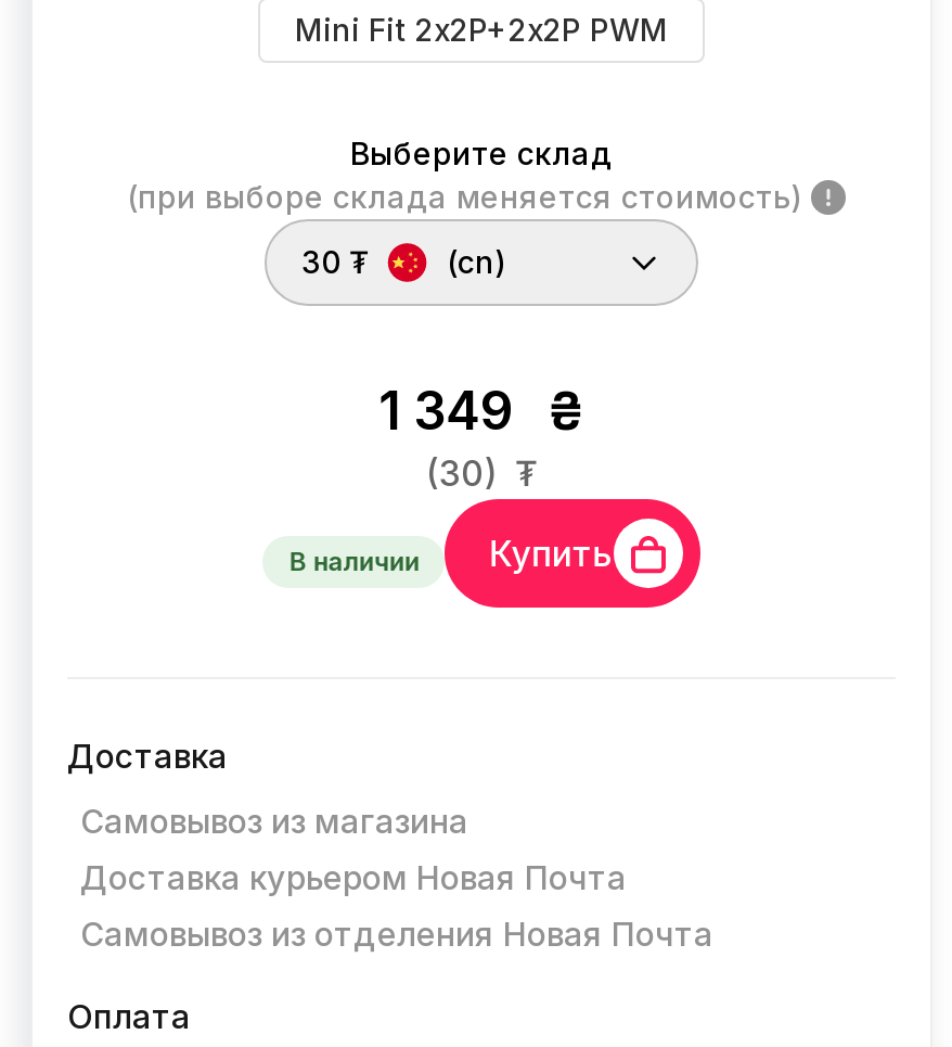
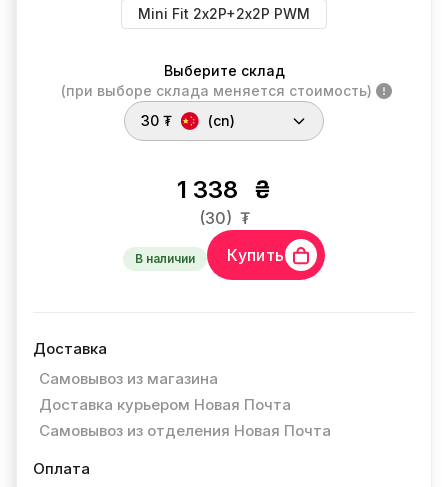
[378,380,584,443] 1 349 ₴ -> [177,175,271,204] 1 338 ₴

